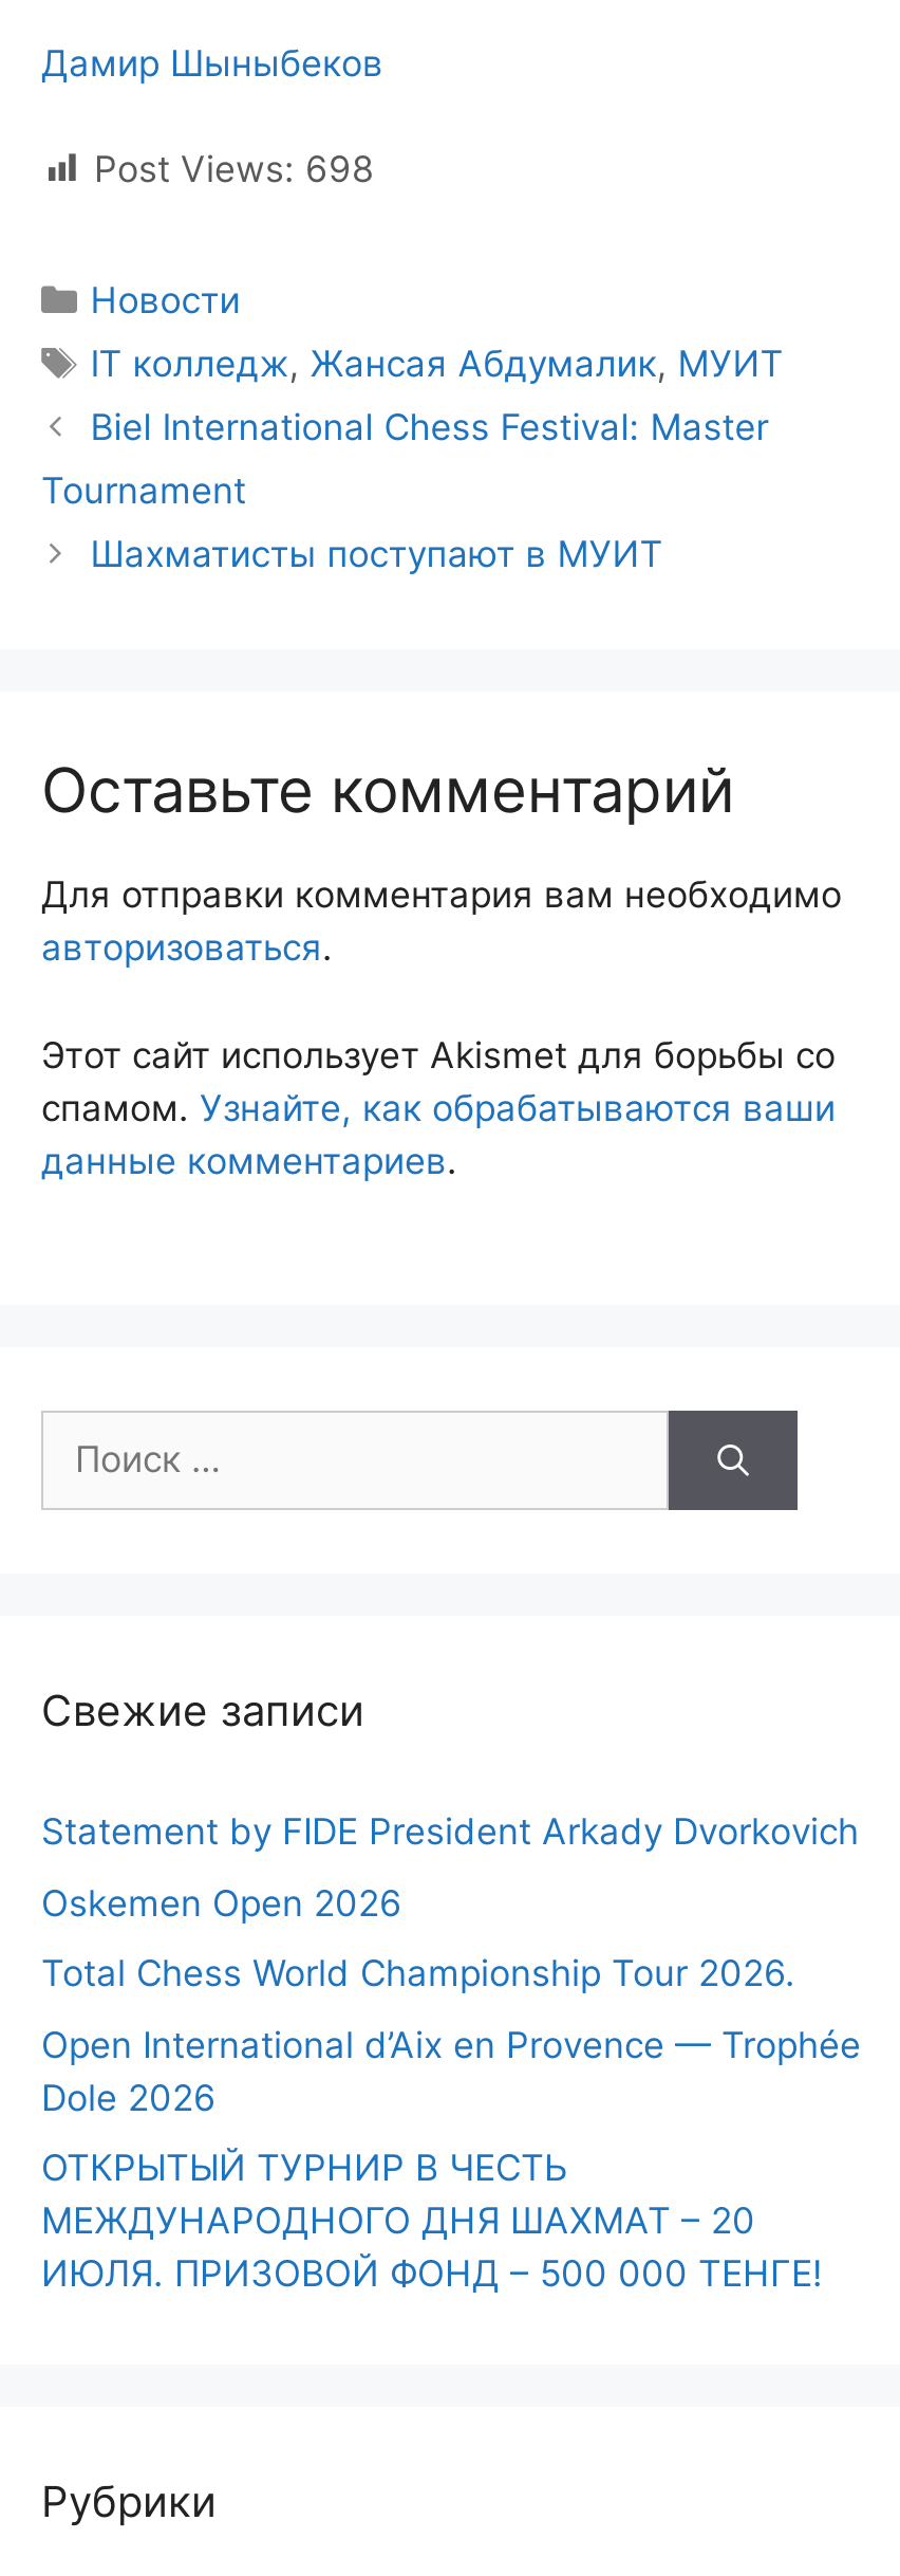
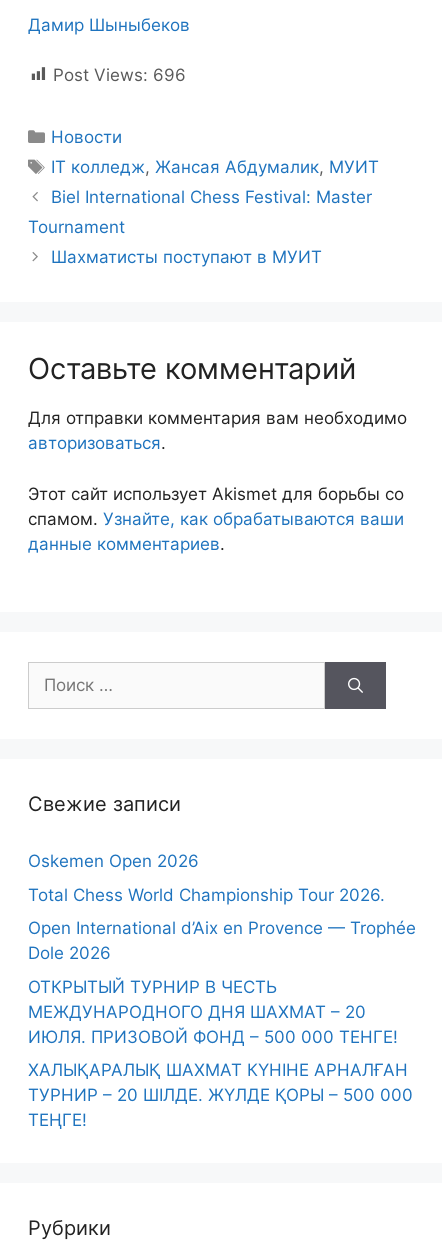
[94,148,373,190] Post Views: 698 -> [53,65,186,85] Post Views: 696
[41,1810,859,1853] Statement by FIDE President Arkady Dvorkovich -> none
moved [41,1881,861,2295] -> [28,851,416,1046]: Oskemen Open 2026 | Total Chess World Championship Tour 2026. | Open International d’Aix en Provence — Trophée | Dole 2026 | ОТКРЫТЫЙ ТУРНИР В ЧЕСТЬ | МЕЖДУНАРОДНОГО ДНЯ ШАХМАТ – 20 | ИЮЛЯ. ПРИЗОВОЙ ФОНД – 500 000 ТЕНГЕ!
none -> [28,1060,413,1130] ХАЛЫҚАРАЛЫҚ ШАХМАТ КҮНІНЕ АРНАЛҒАН | ТУРНИР – 20 ШІЛДЕ. ЖҮЛДЕ ҚОРЫ – 500 000 | ТЕҢГЕ!

